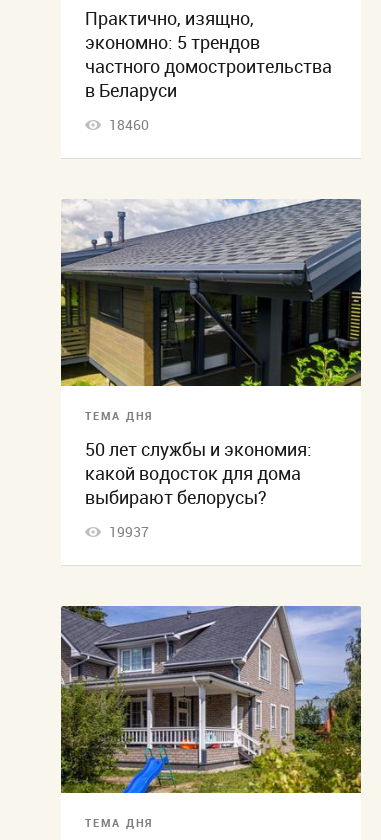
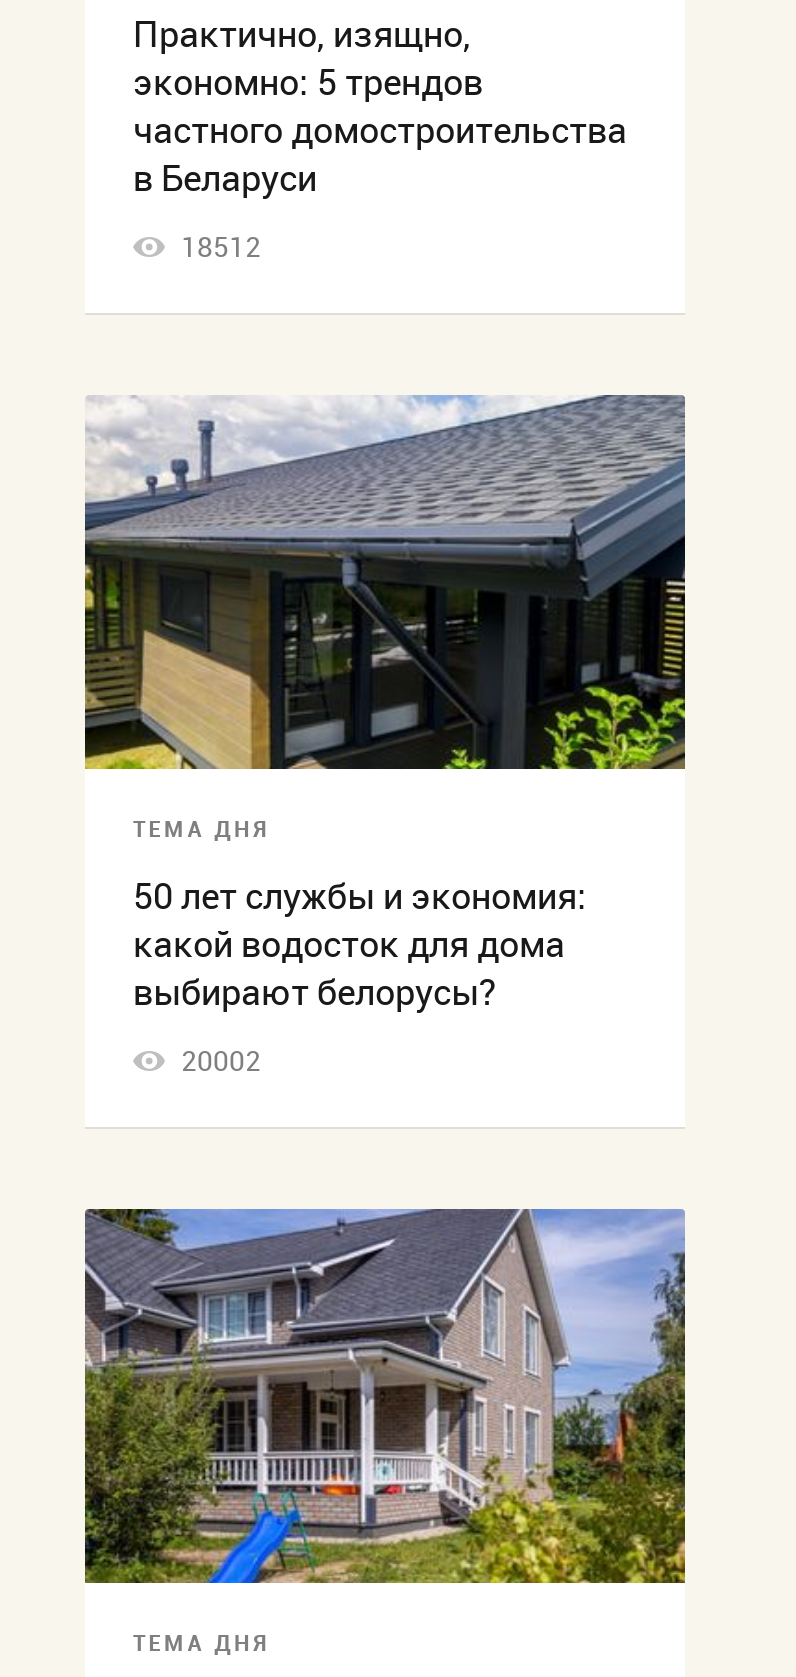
[109,117,149,133] 18460 -> [181,231,261,263] 18512
[109,524,149,540] 19937 -> [181,1045,261,1077] 20002

